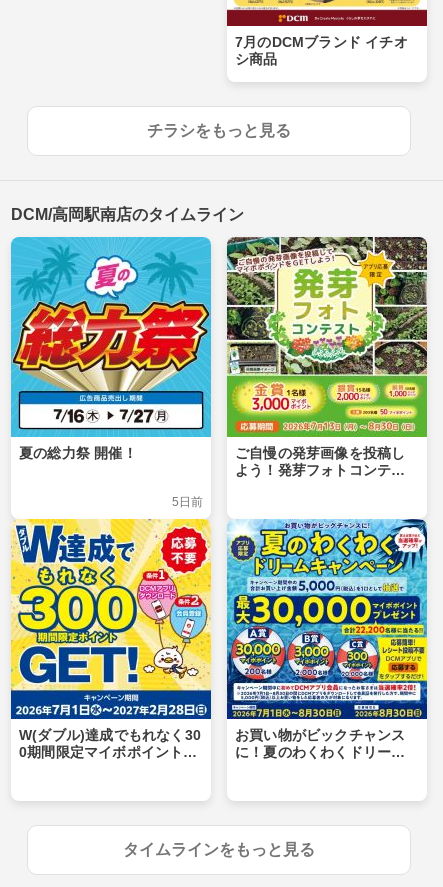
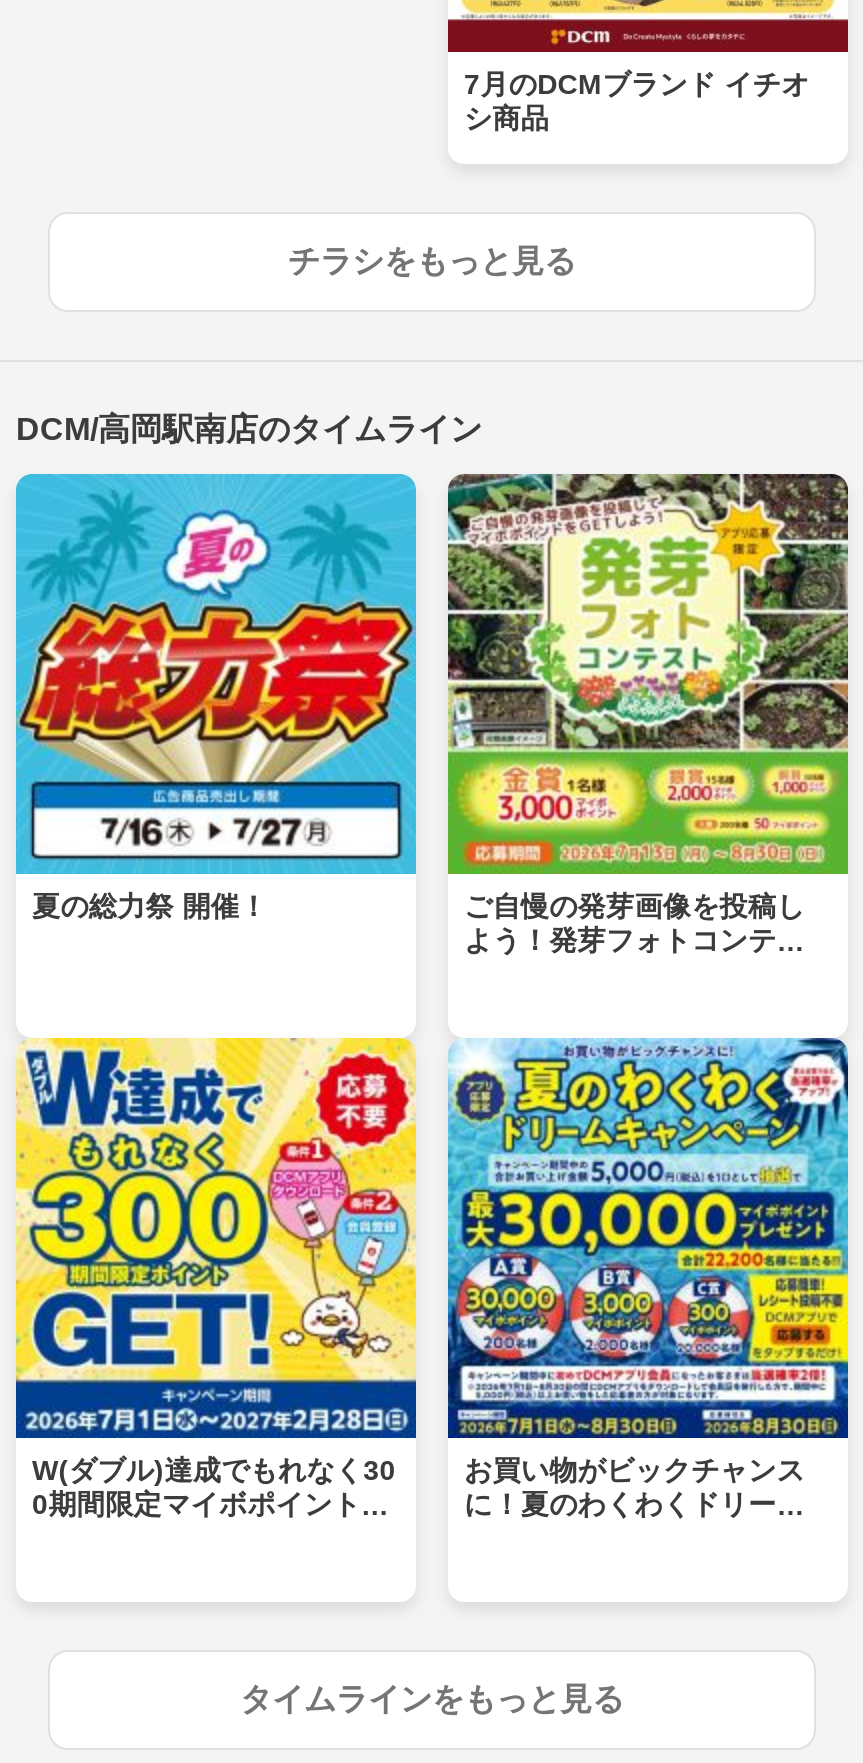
[172,495,203,509] 5日前 -> none

